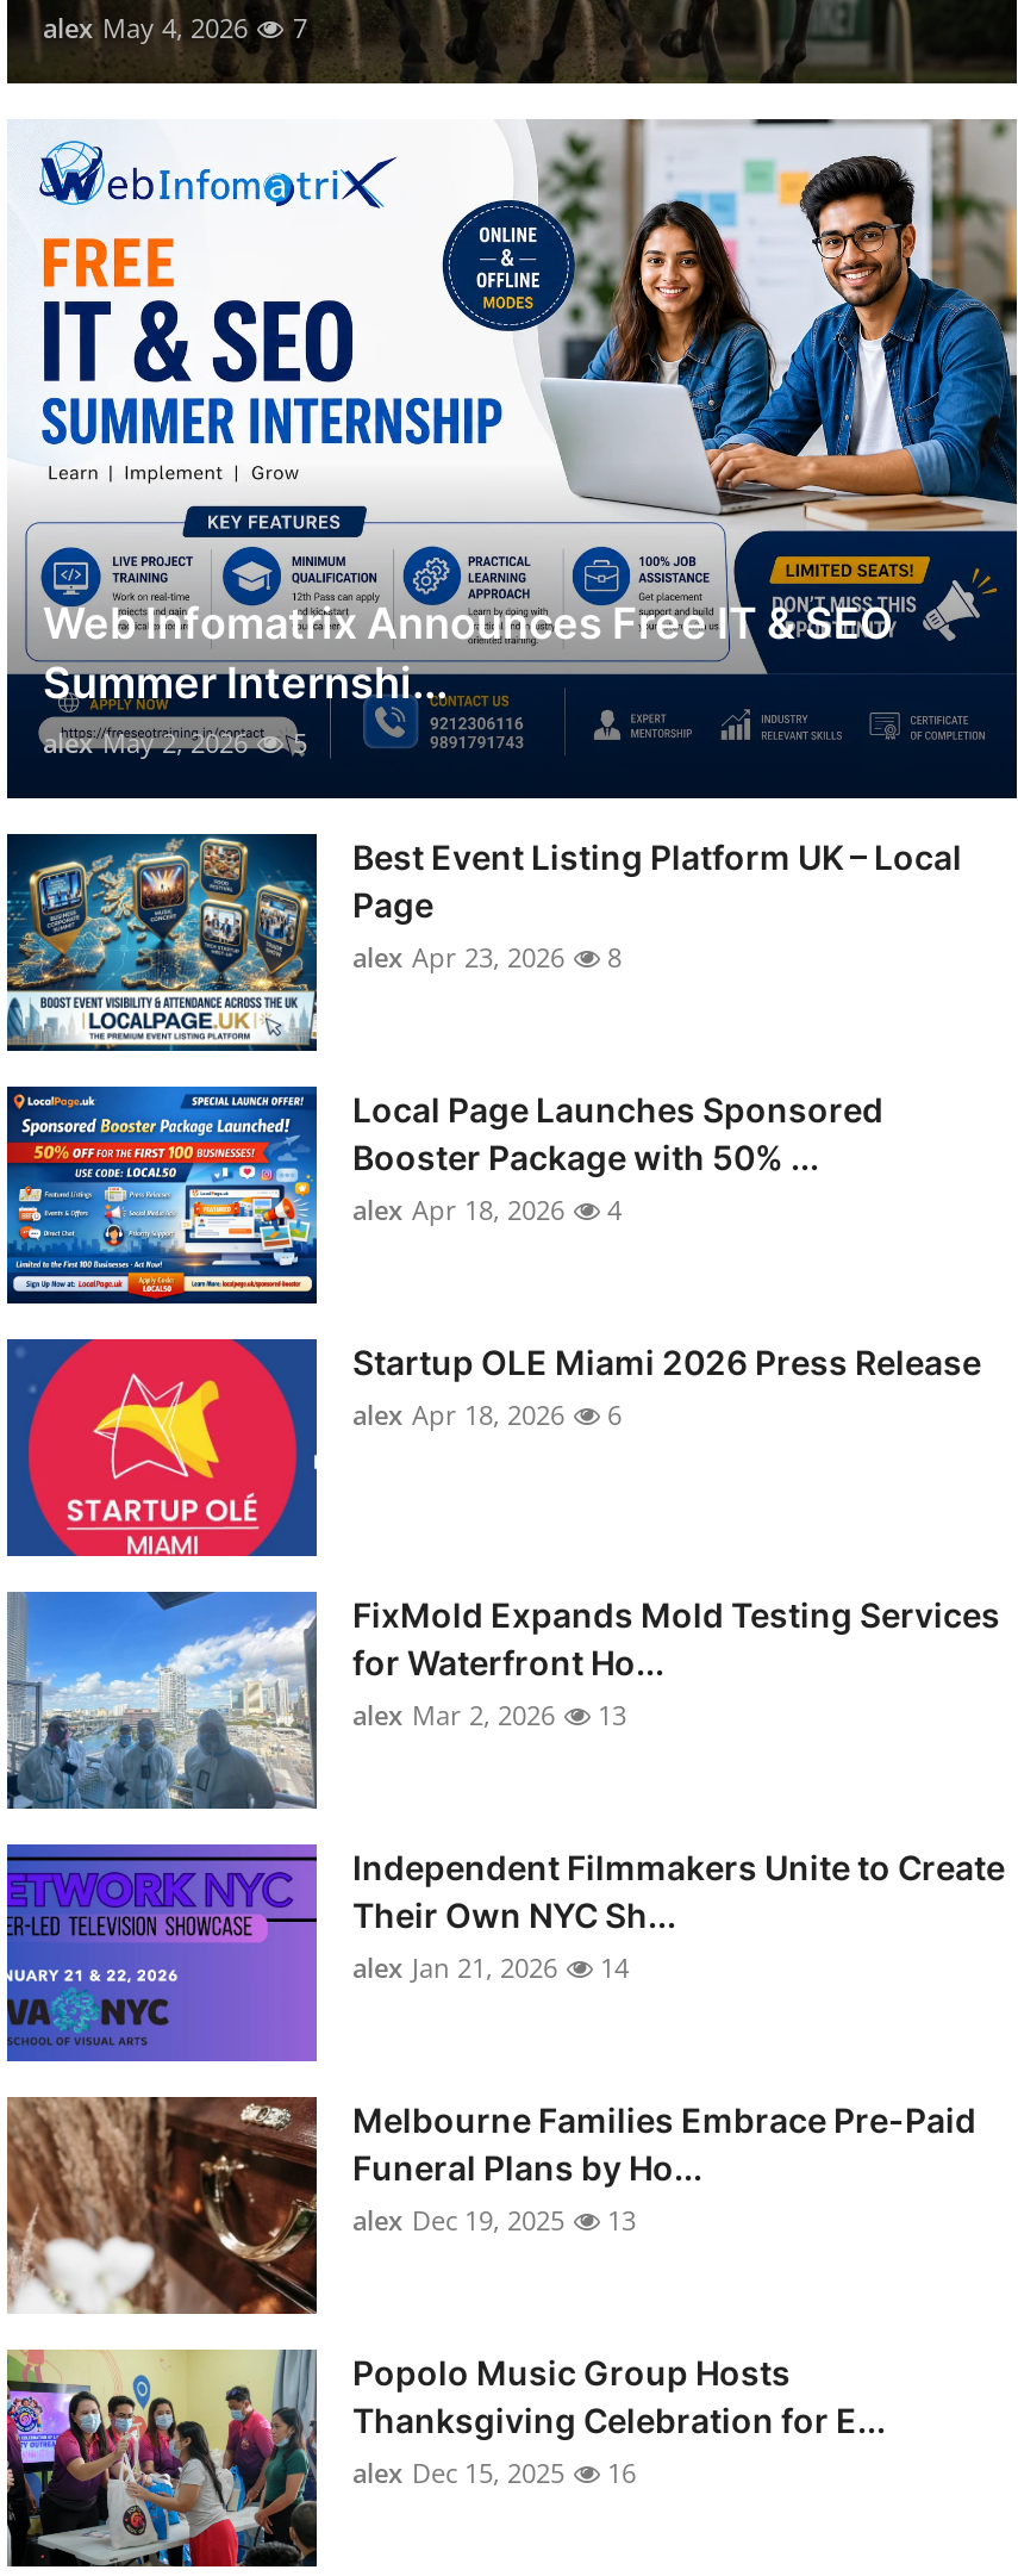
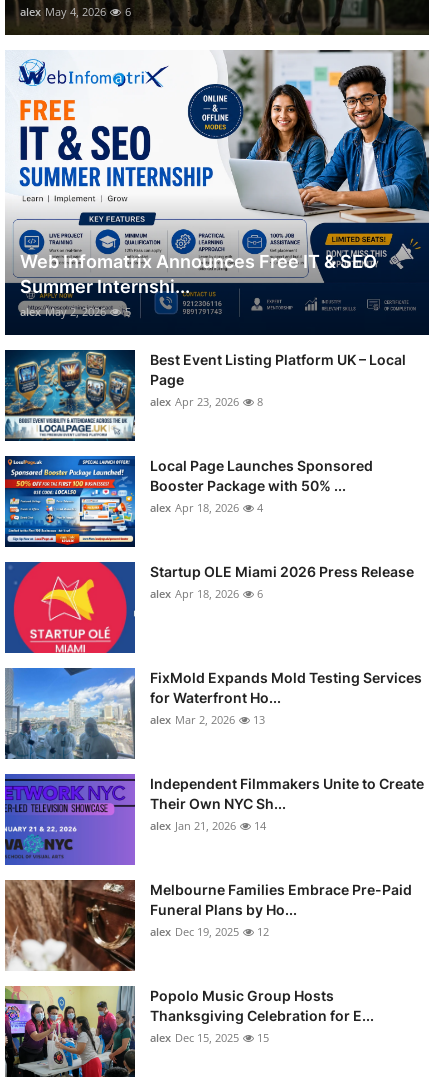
[43,10,307,45] alex May 4, 2026 7 -> [20,4,131,19] alex May 4, 2026 6
[352,2202,636,2238] alex Dec 19, 2025 13 -> [150,924,269,939] alex Dec 19, 2025 12
[352,2454,636,2490] alex Dec 15, 2025 16 -> [150,1030,269,1045] alex Dec 15, 2025 15

